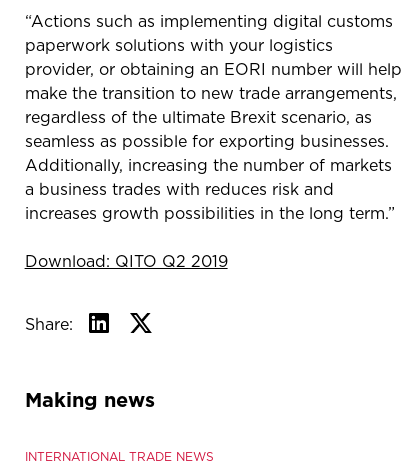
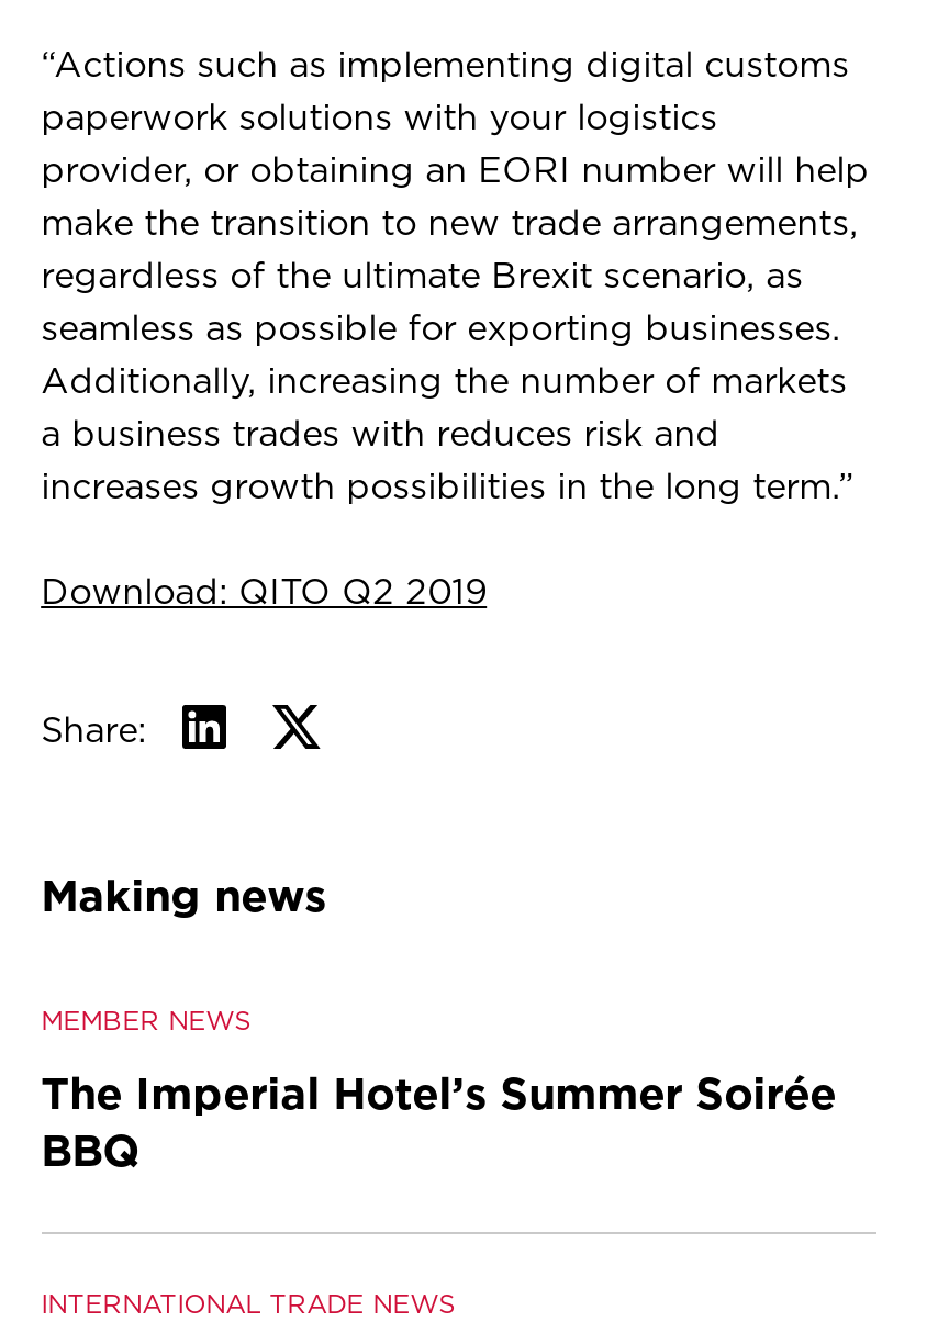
none -> [41,1002,836,1182] MEMBER NEWS | The Imperial Hotel’s Summer Soirée | BBQ

